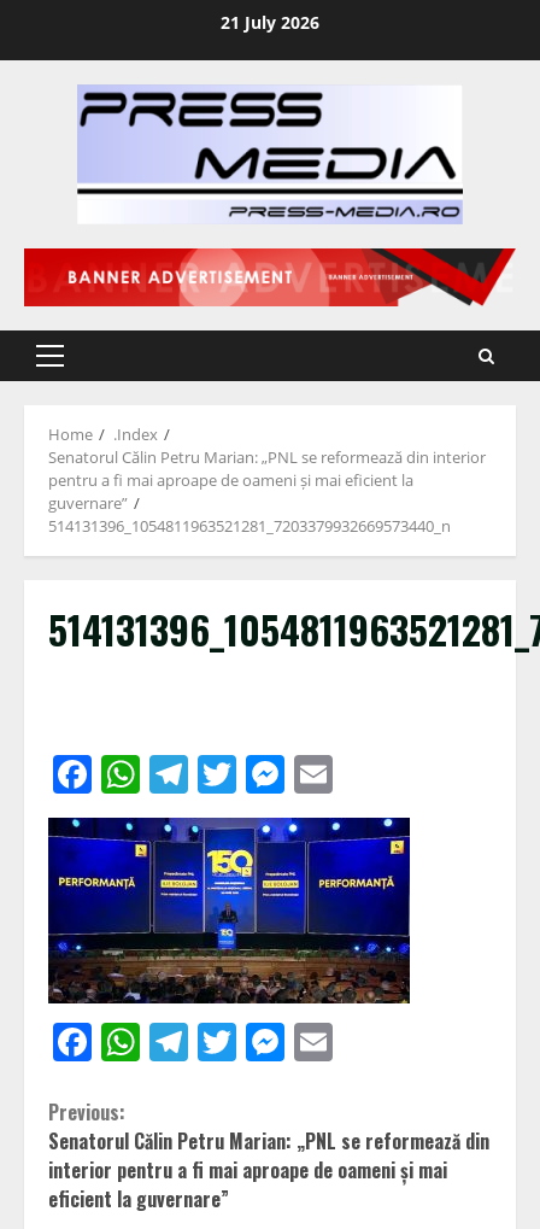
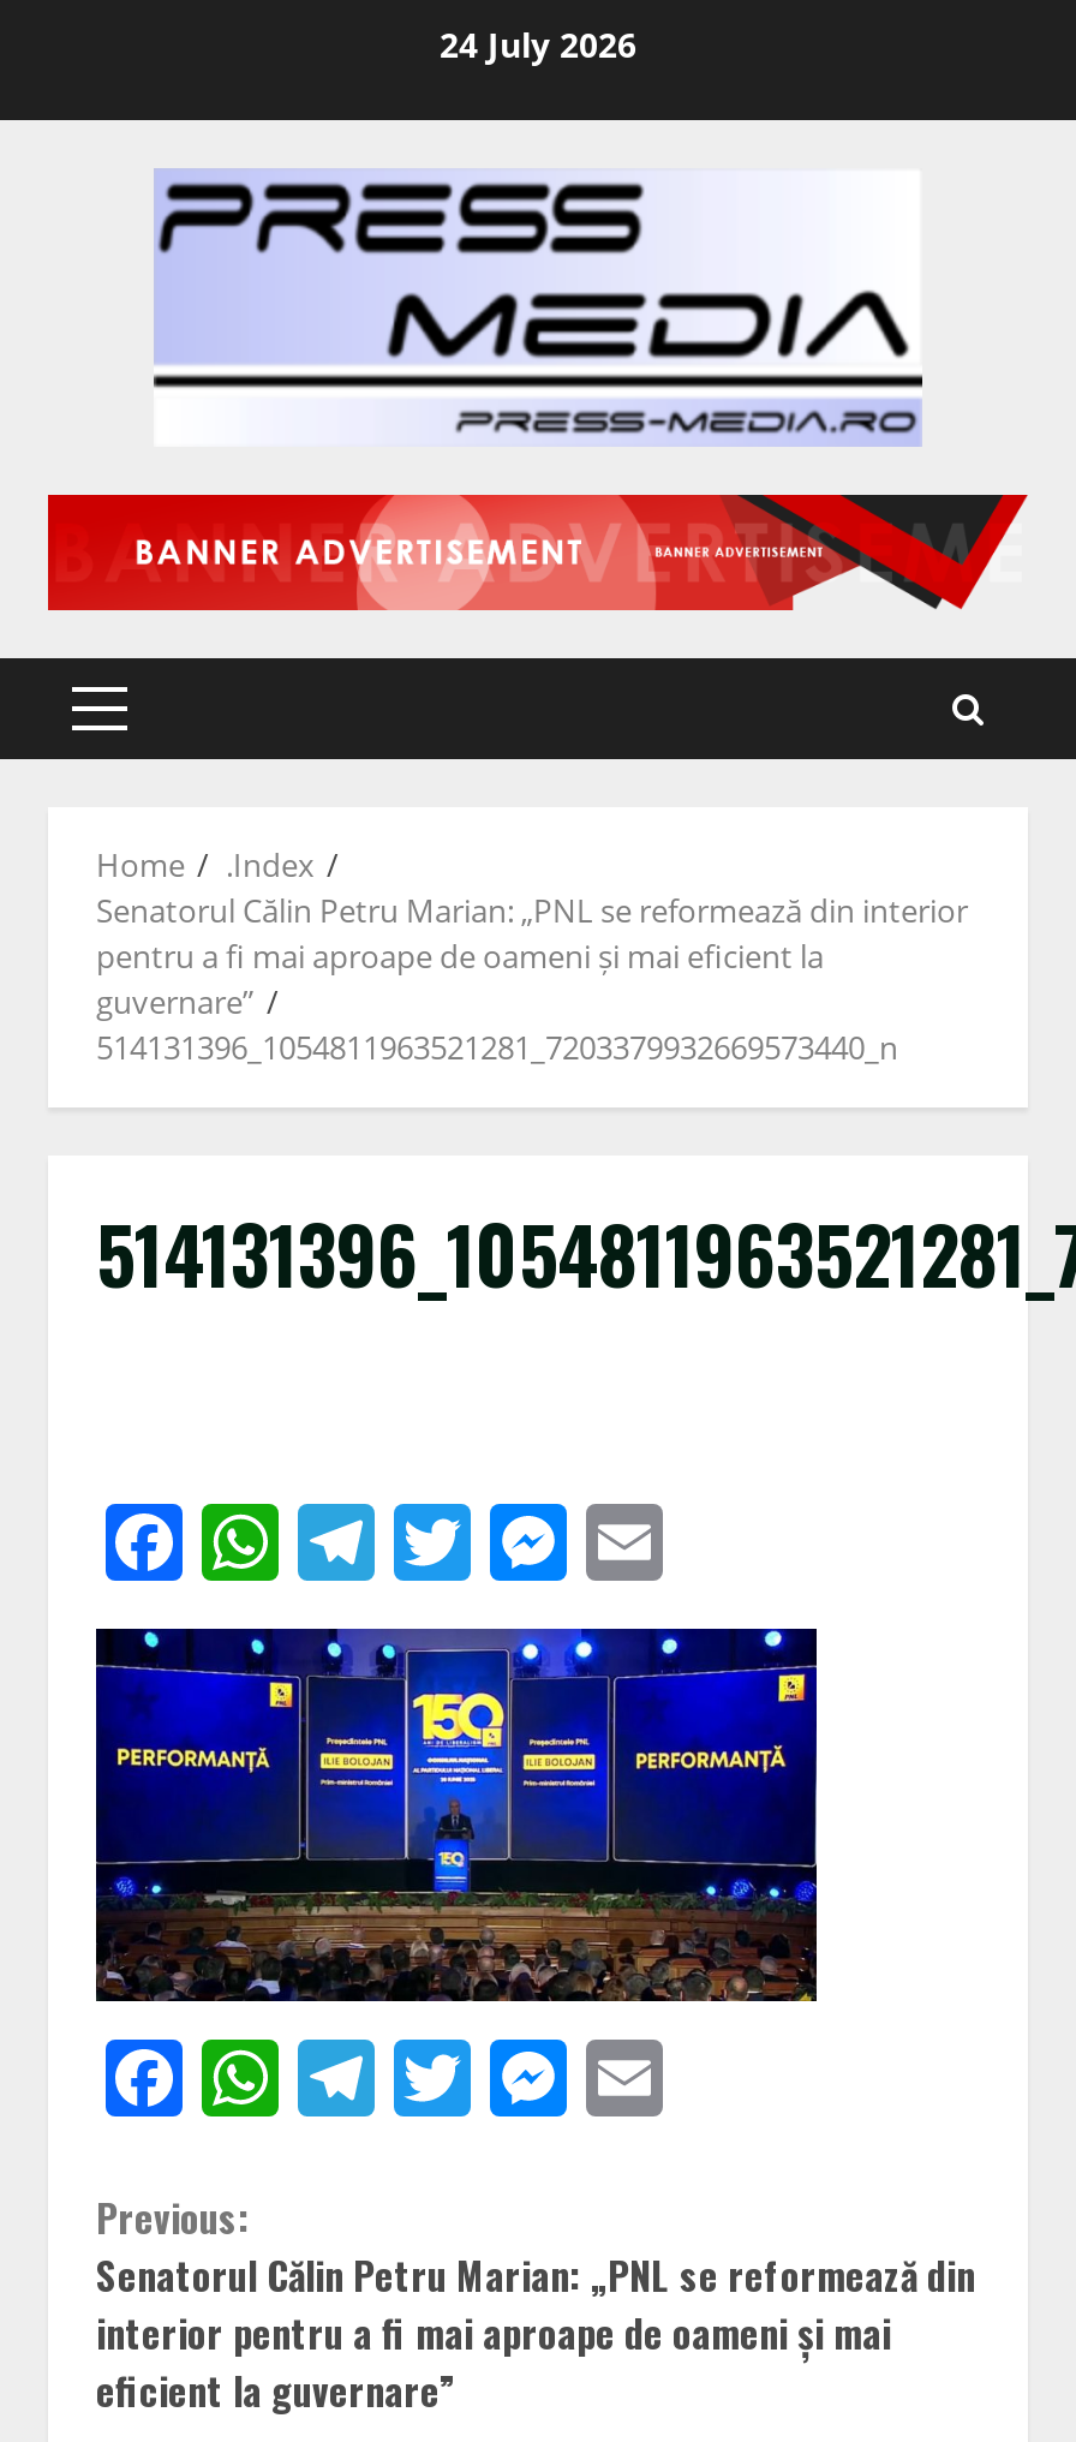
[221,10,319,33] 21 July 2026 -> [440,20,636,66] 24 July 2026

